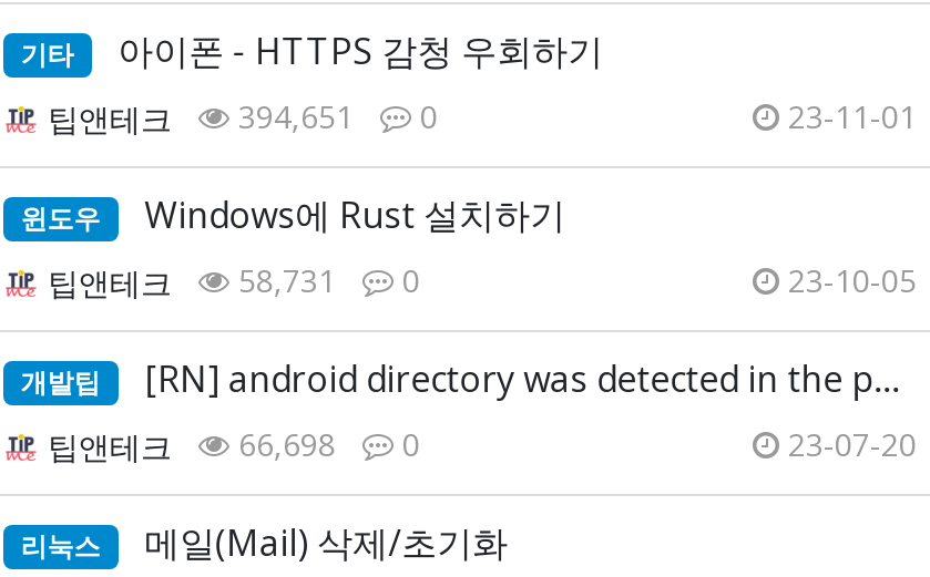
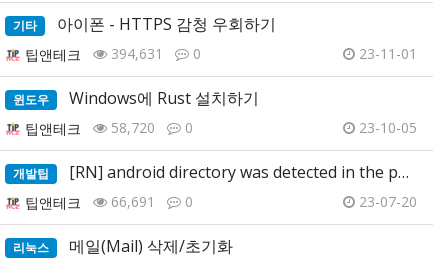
[48,95,438,140] 팁앤테크 394,651 0 -> [25,44,201,64] 팁앤테크 394,631 0
[48,259,420,304] 팁앤테크 58,731 0 -> [25,118,193,138] 팁앤테크 58,720 0
[48,423,420,468] 팁앤테크 66,698 0 -> [25,192,193,212] 팁앤테크 66,691 0

